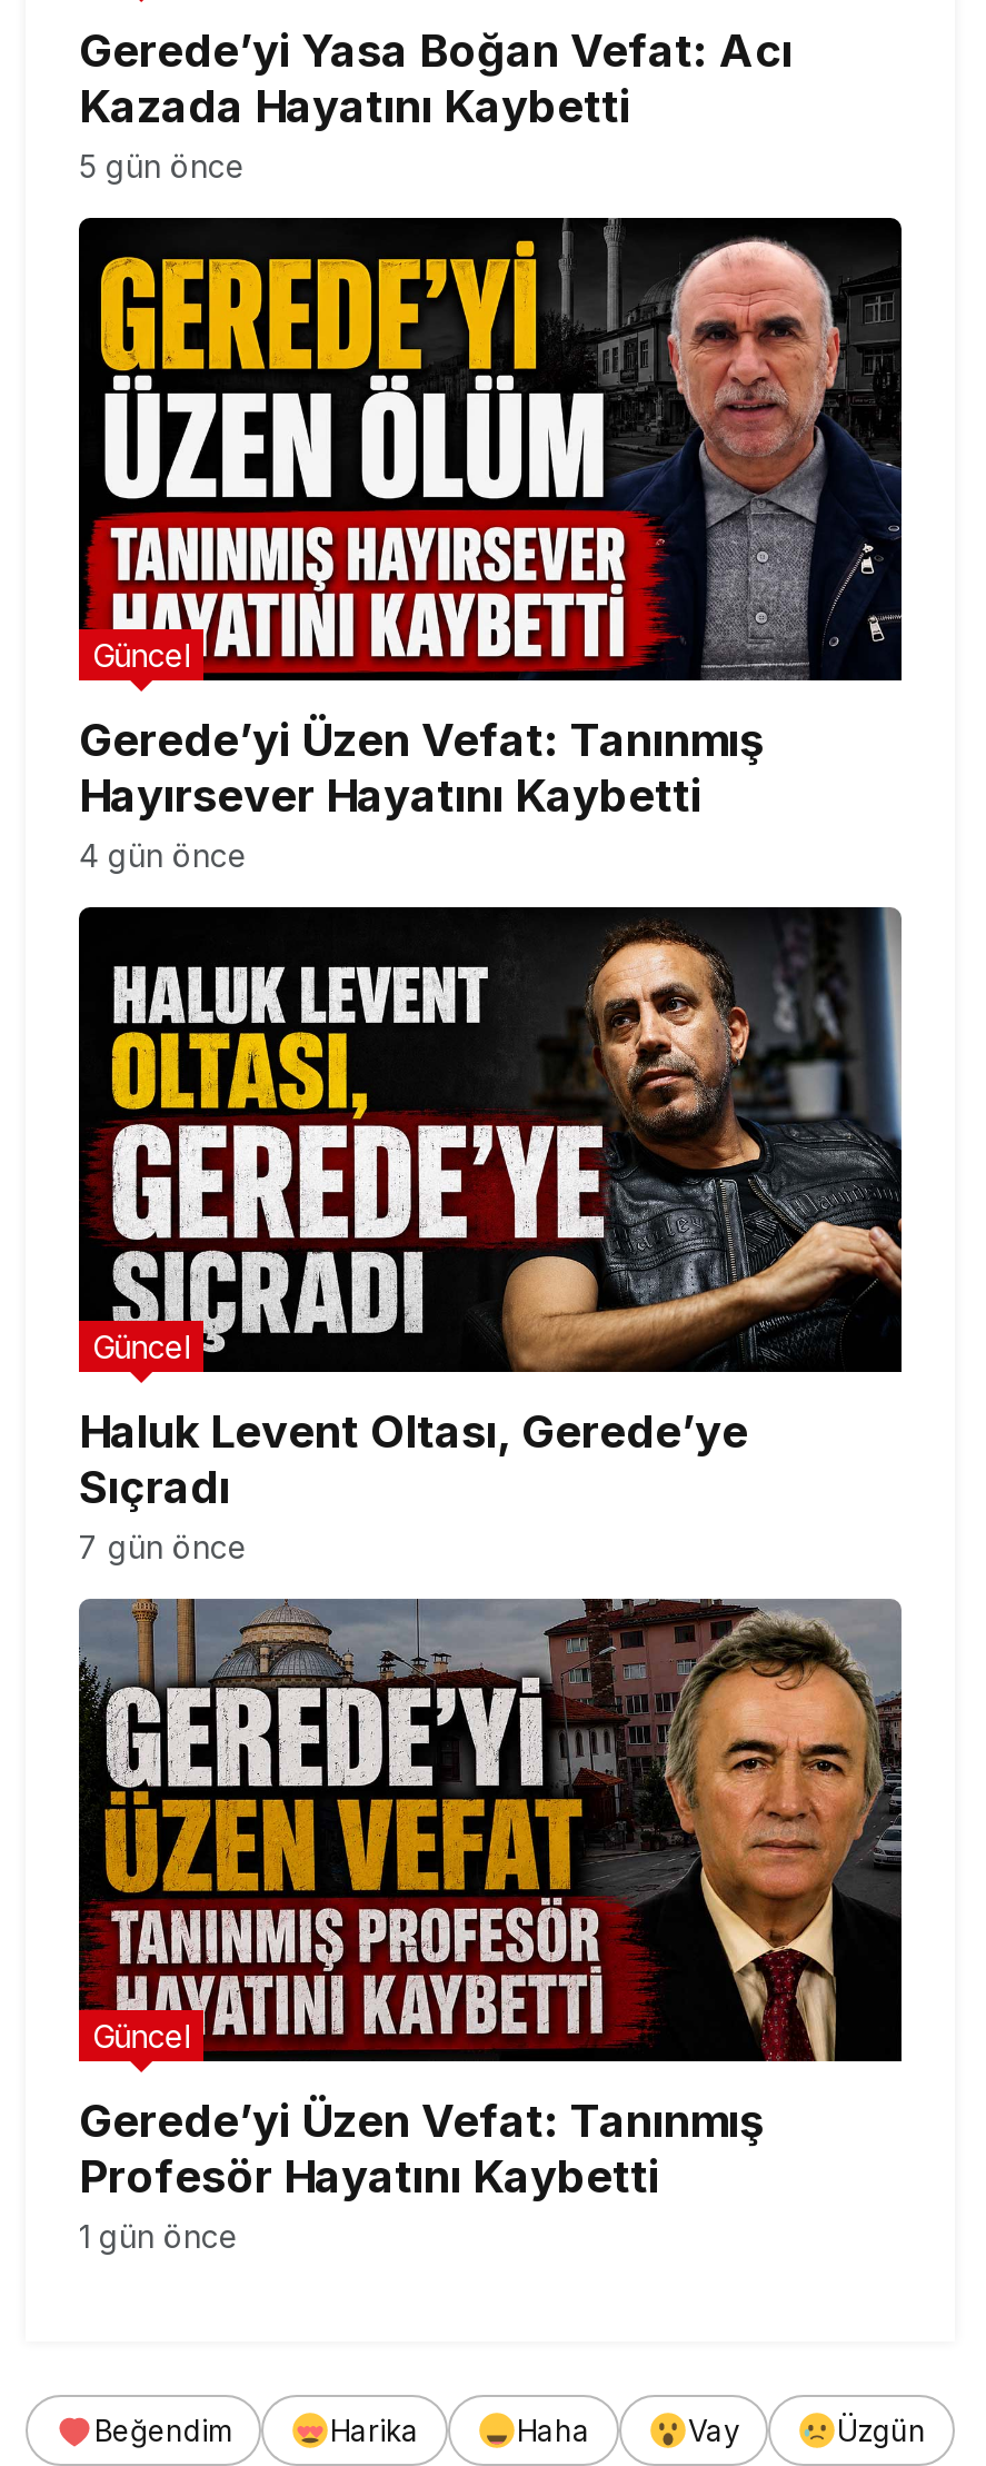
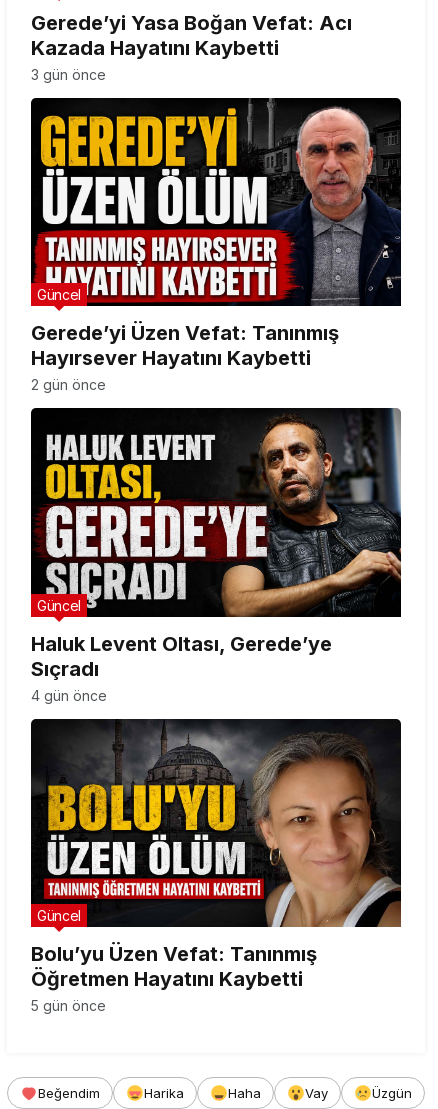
[79,147,246,185] 5 gün önce -> [31,66,106,83] 3 gün önce
[79,837,248,875] 4 gün önce -> [31,376,106,393] 2 gün önce
[79,1527,248,1565] 7 gün önce -> [31,687,107,704] 4 gün önce
[77,1597,904,2147] [image] | Gerede’yi Üzen Vefat: Tanınmış -> [30,718,402,966] [image] | Bolu’yu Üzen Vefat: Tanınmış
[79,2150,659,2203] Profesör Hayatını Kaybetti -> [31,967,303,991] Öğretmen Hayatını Kaybetti
[79,2216,239,2254] 1 gün önce -> [31,997,106,1014] 5 gün önce

